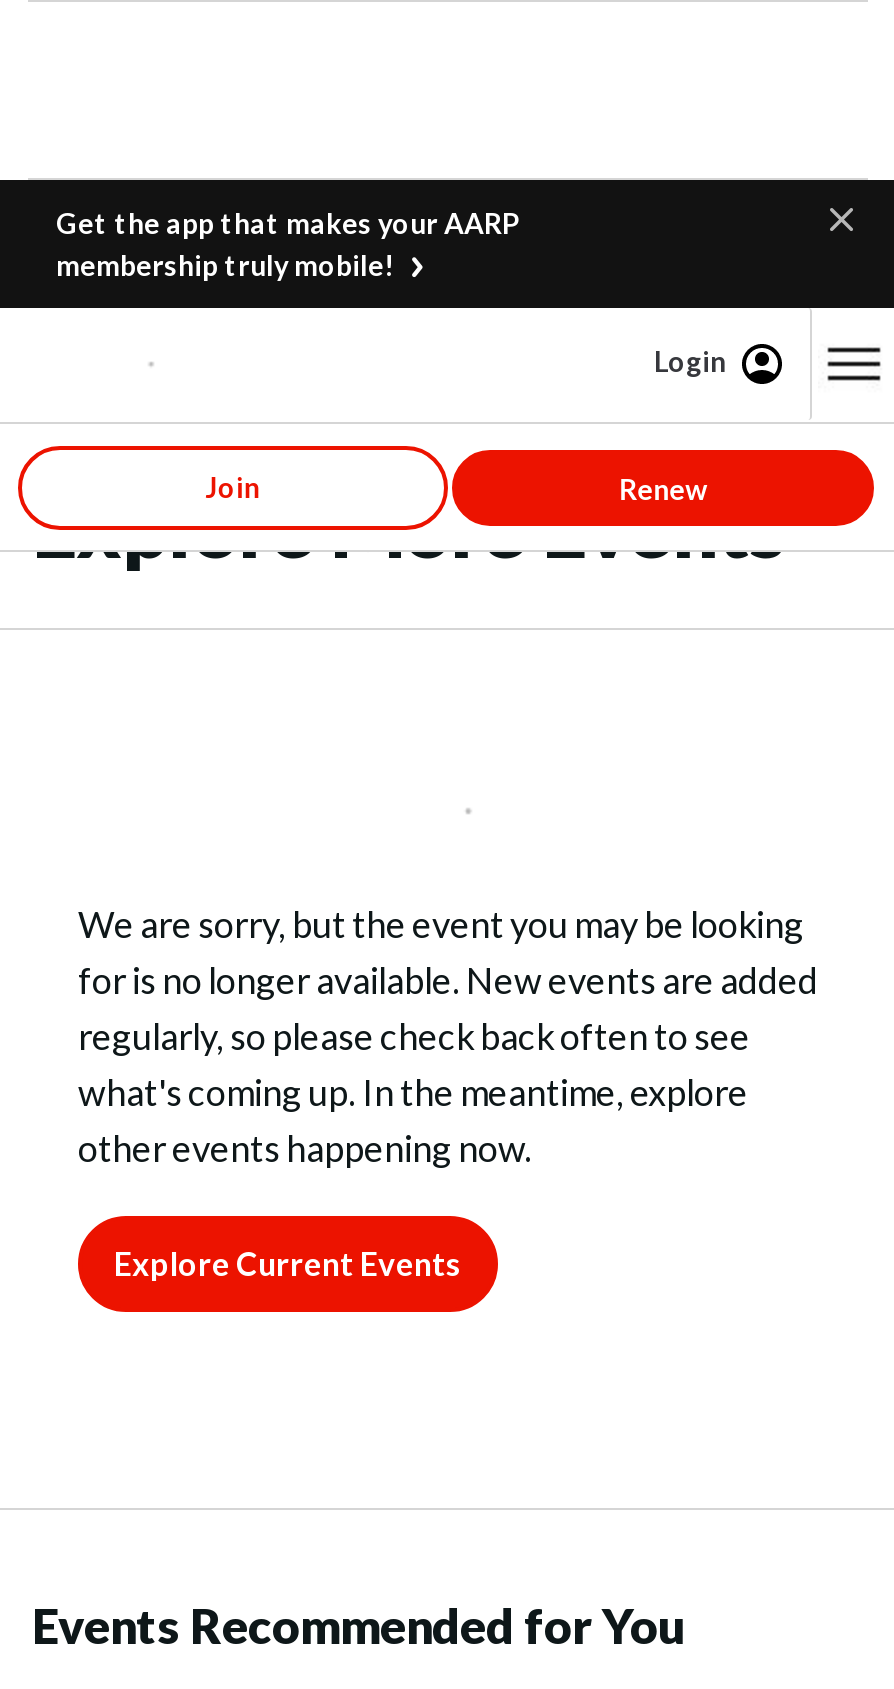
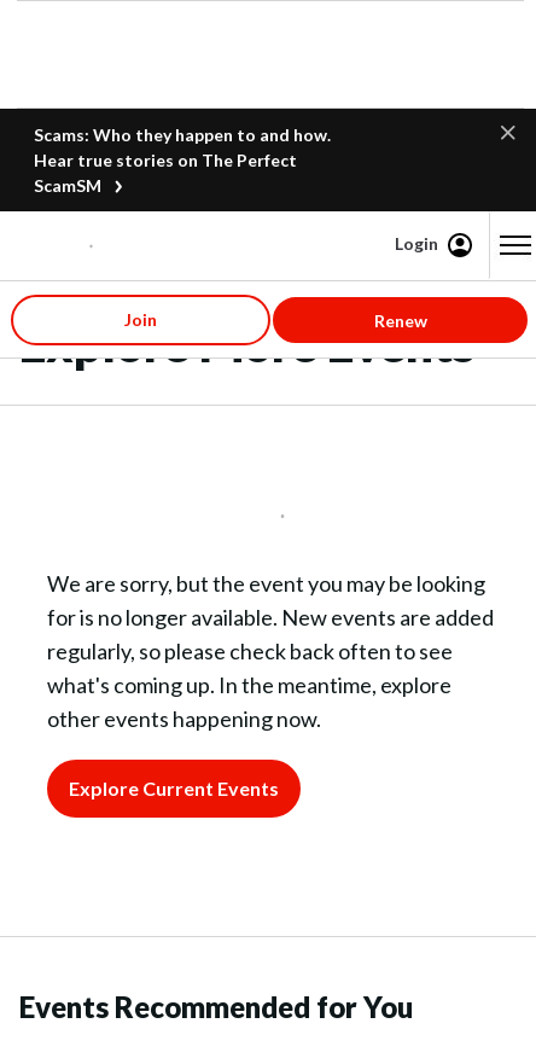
[56,206,520,282] Get the app that makes your AARP | membership truly mobile! -> [34,124,331,196] Scams: Who they happen to and how. | Hear true stories on The Perfect | ScamSM

